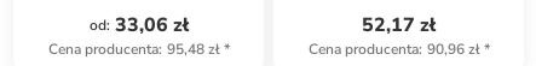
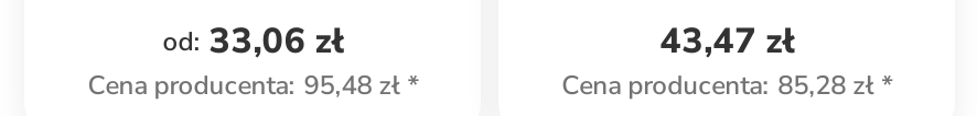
[308,12,490,59] 52,17 zł | Cena producenta: 90,96 zł * -> [561,18,892,103] 43,47 zł | Cena producenta: 85,28 zł *

